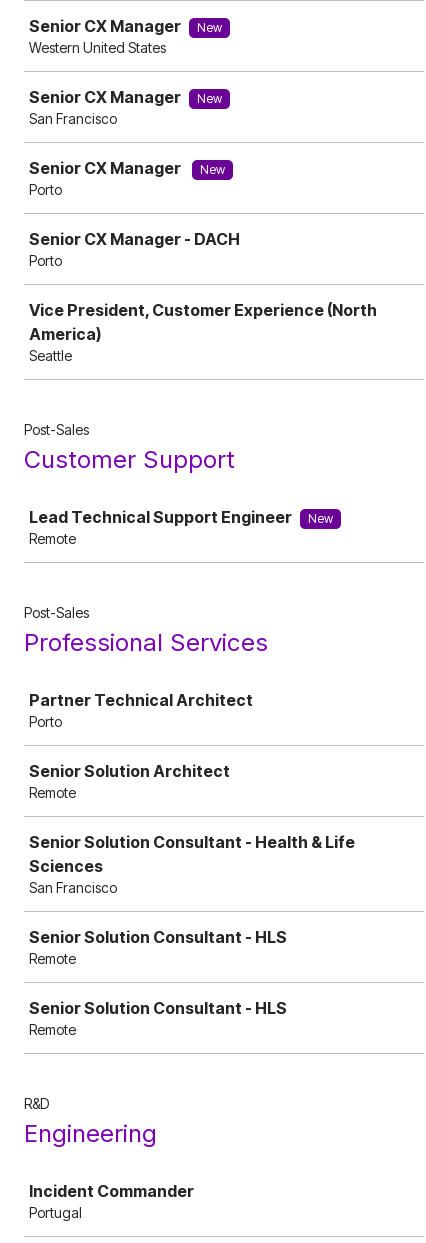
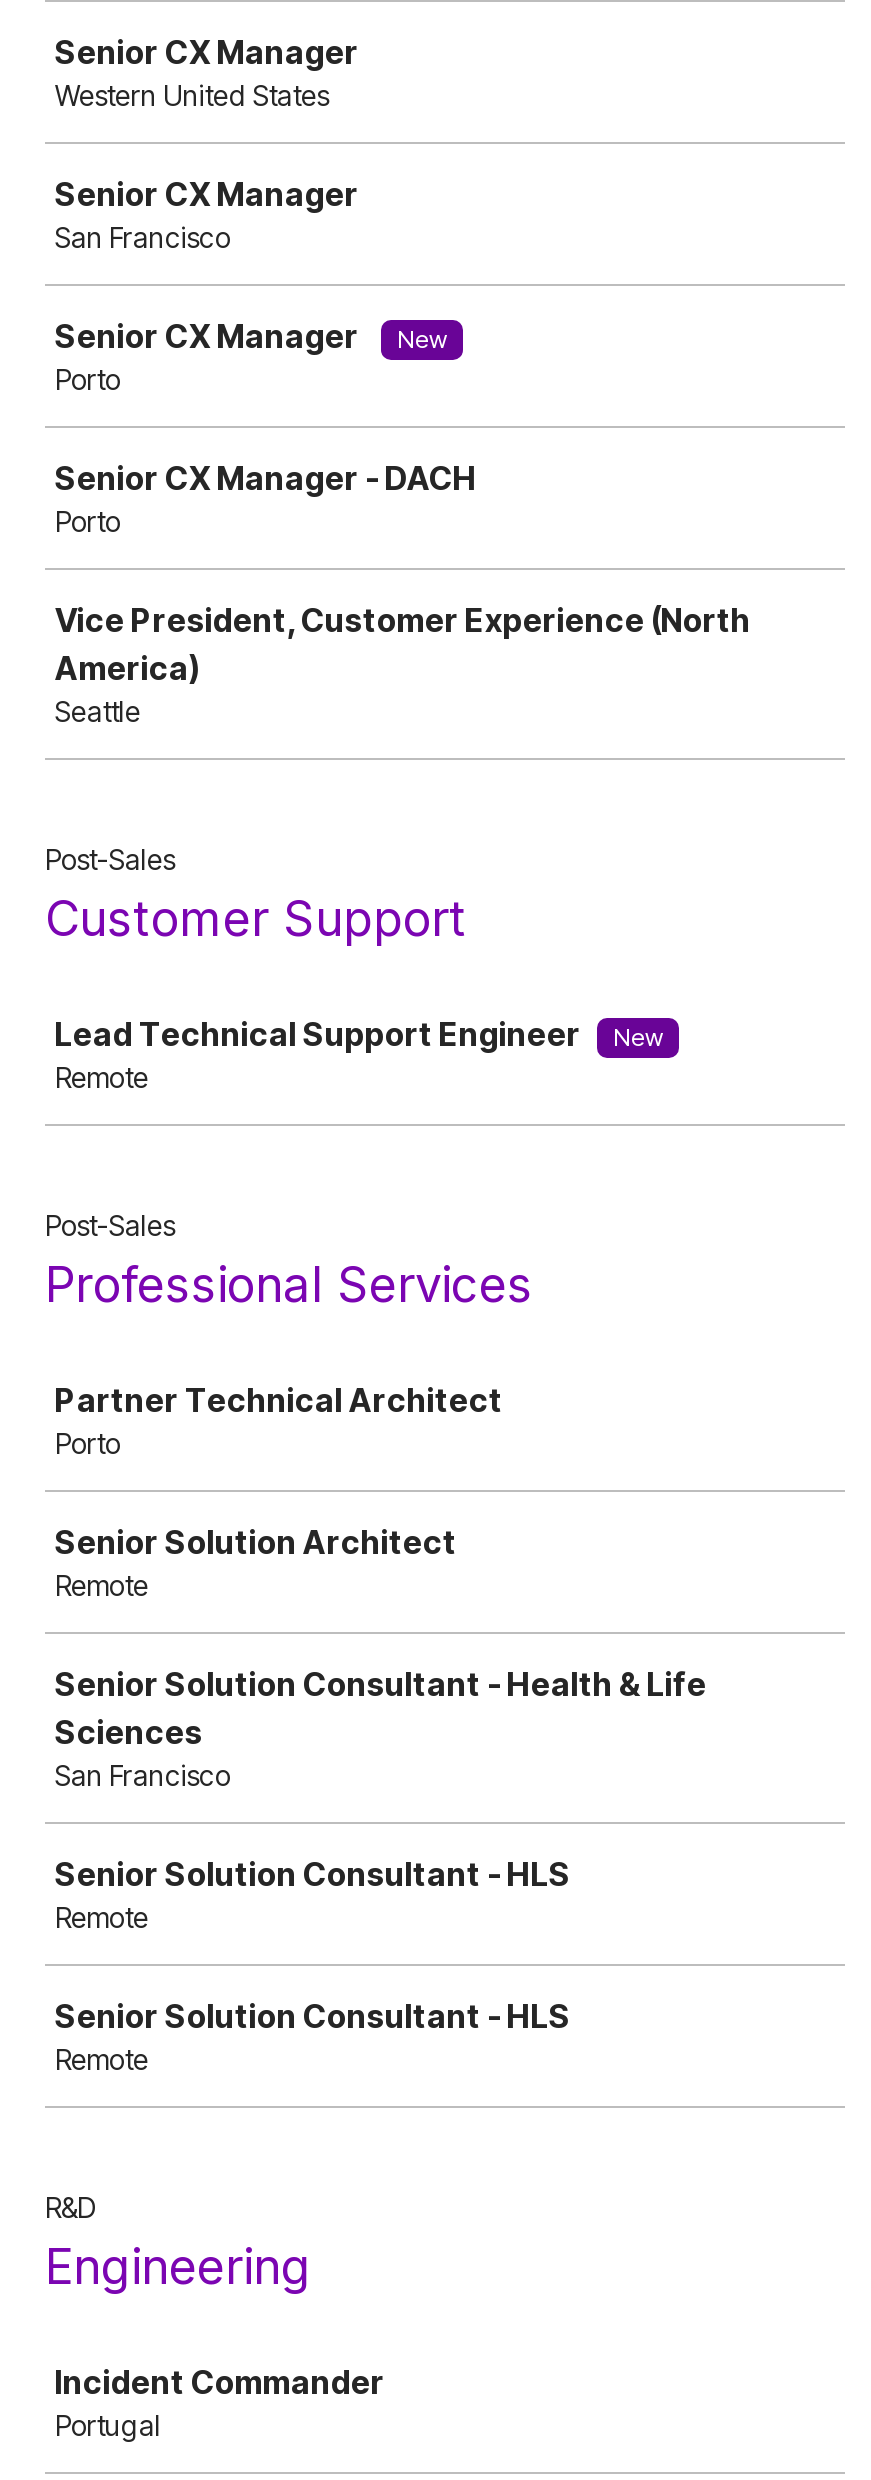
[197,20,222,35] New -> none
[197,91,222,106] New -> none

